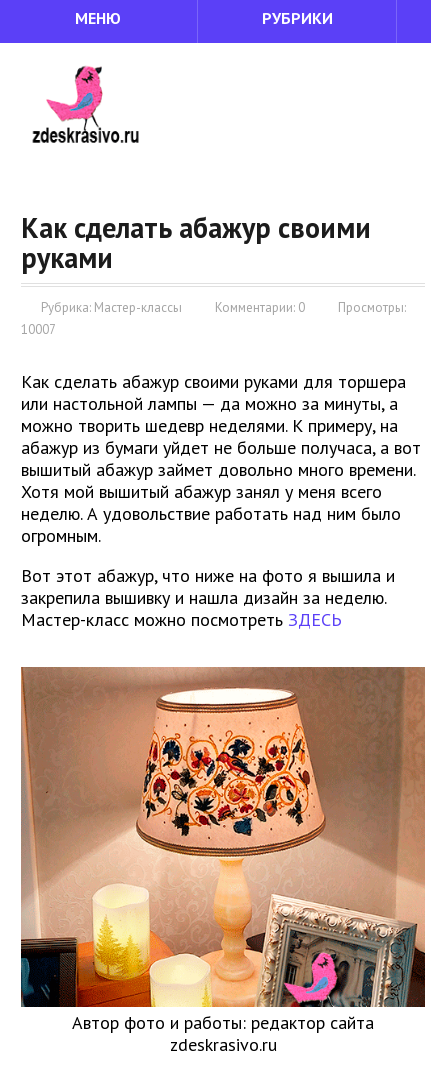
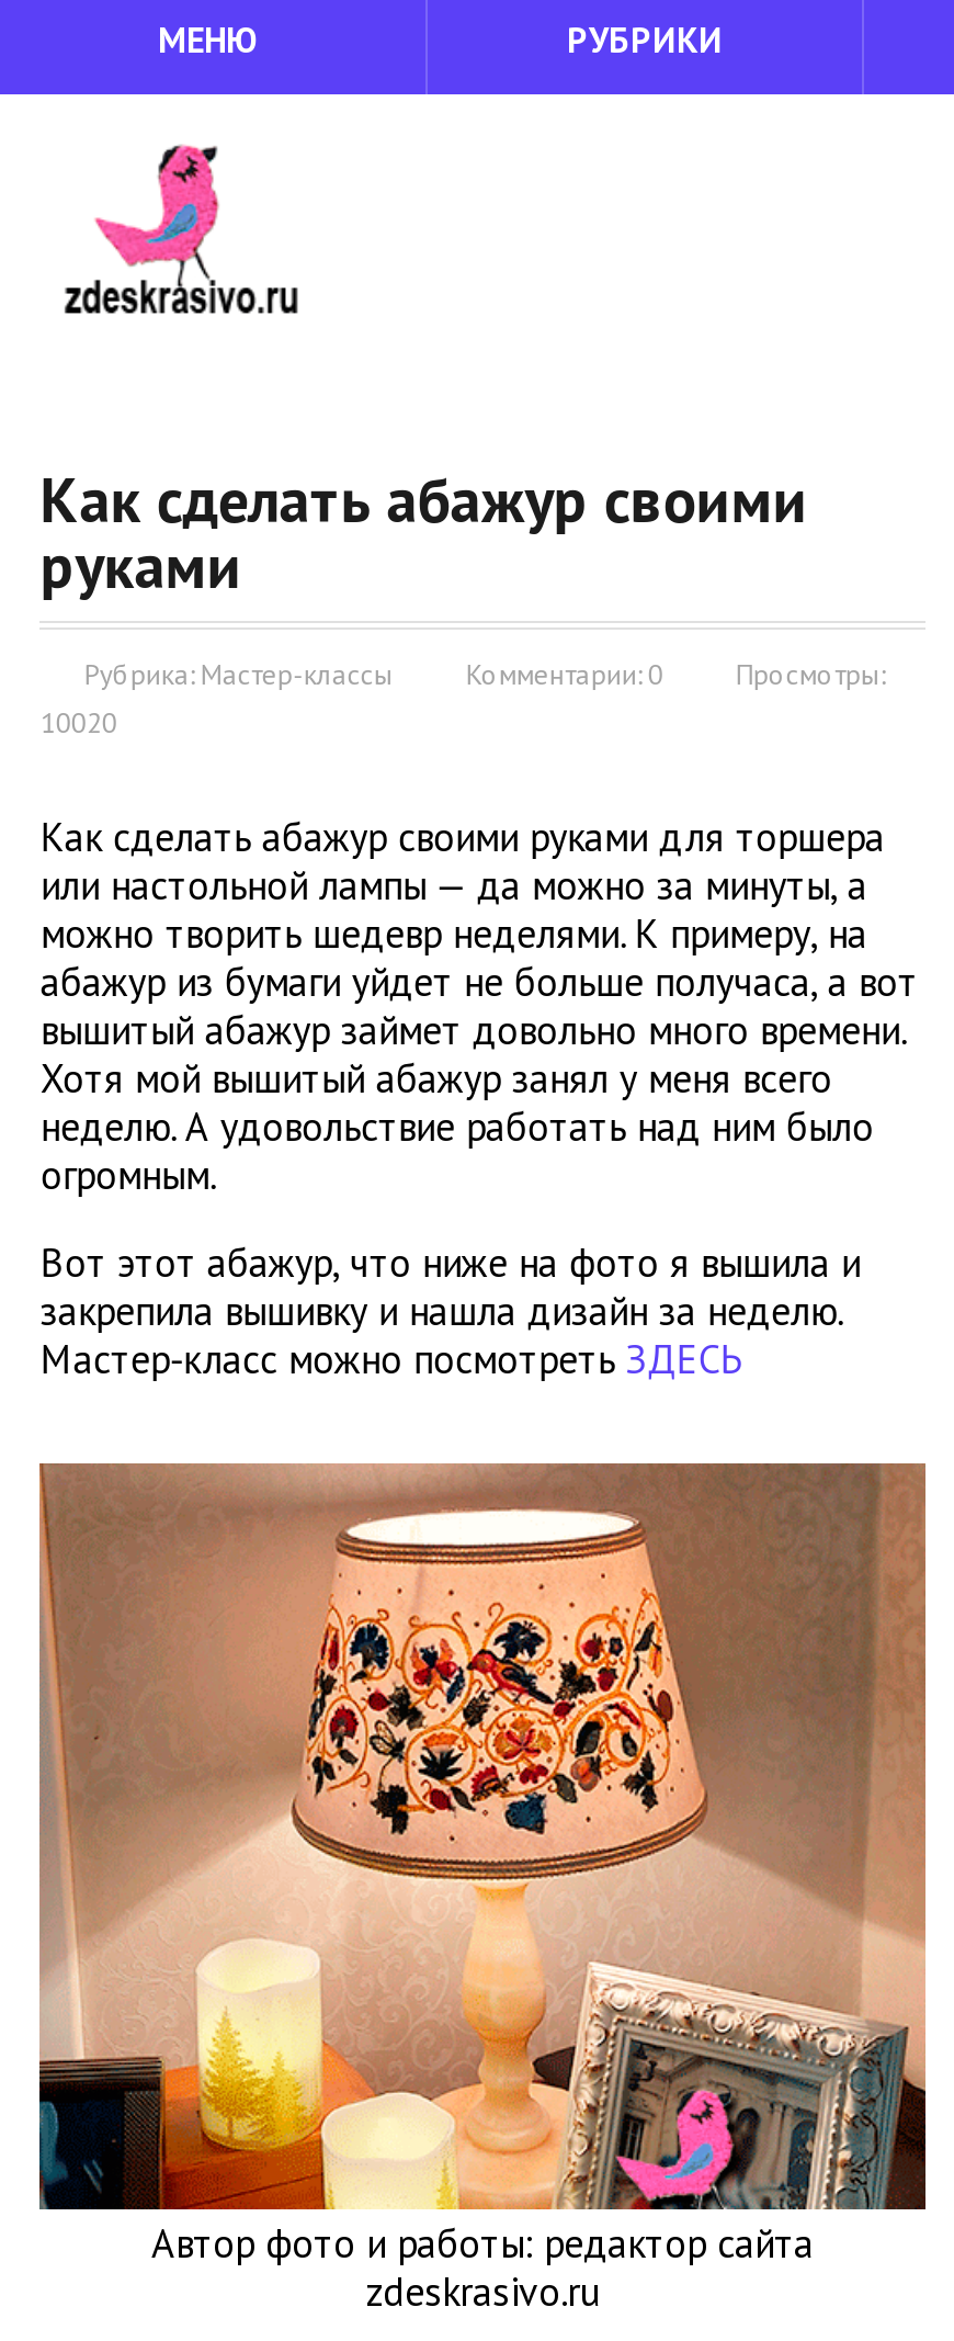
[21,321,56,338] 10007 -> [40,704,117,742] 10020

